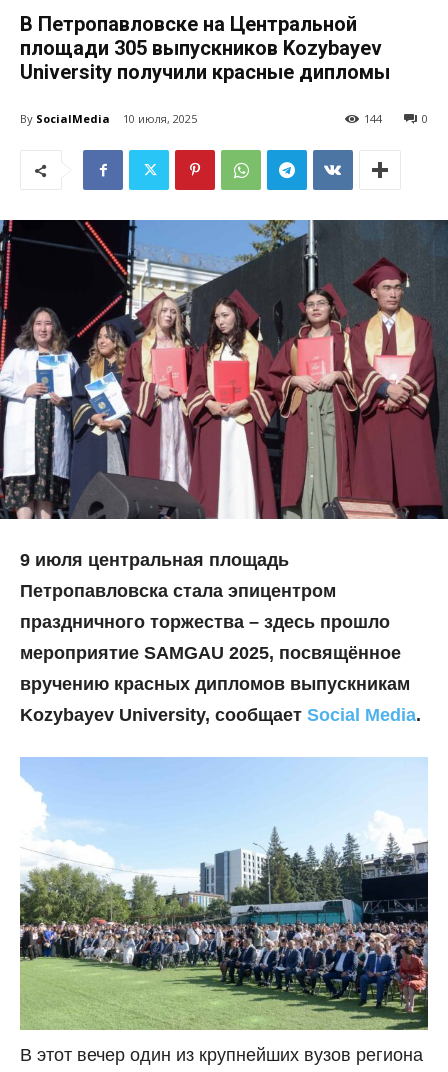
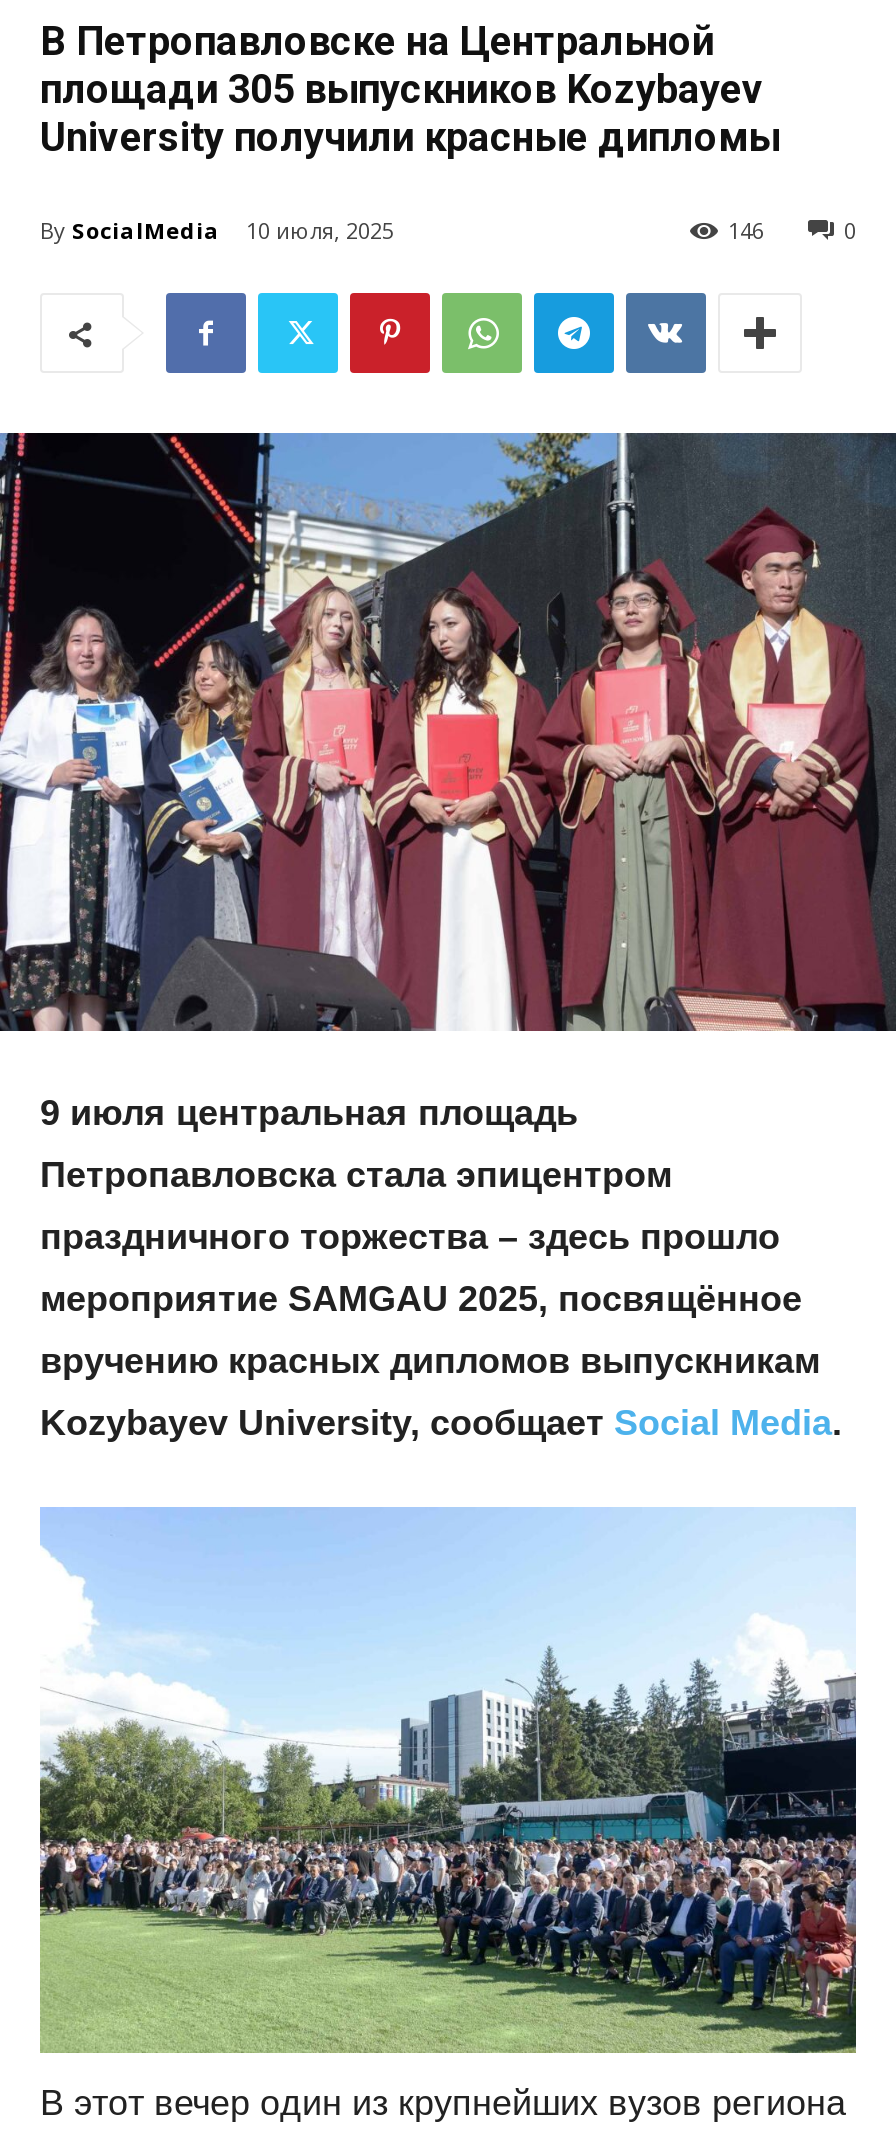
[364,111,382,126] 144 -> [728,215,764,245] 146

